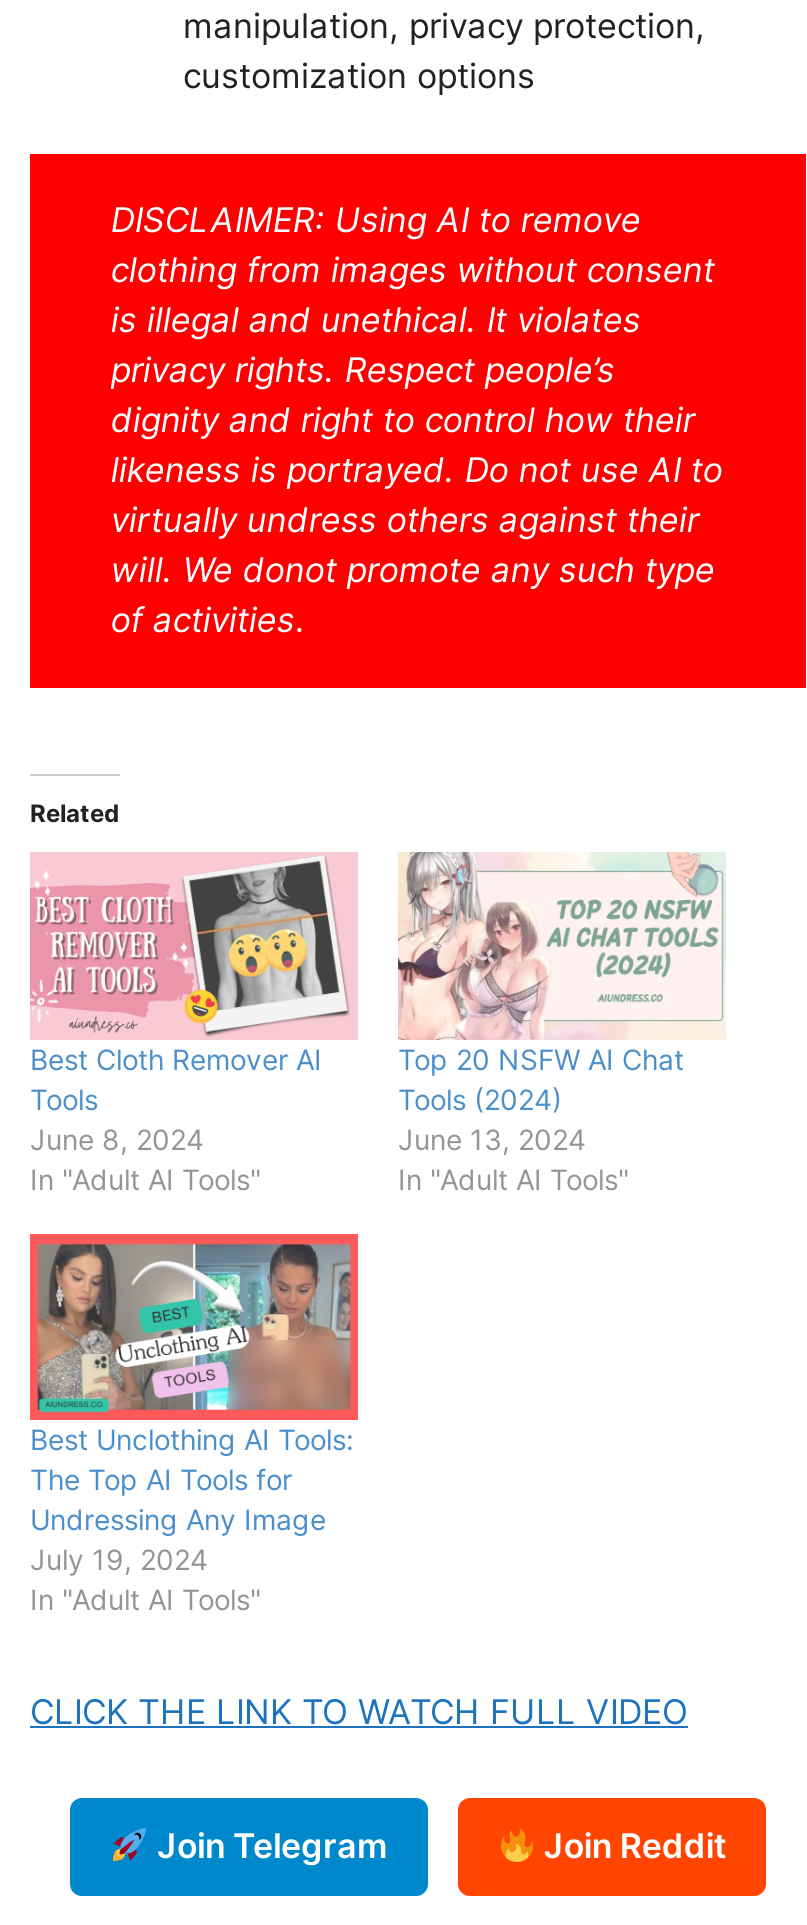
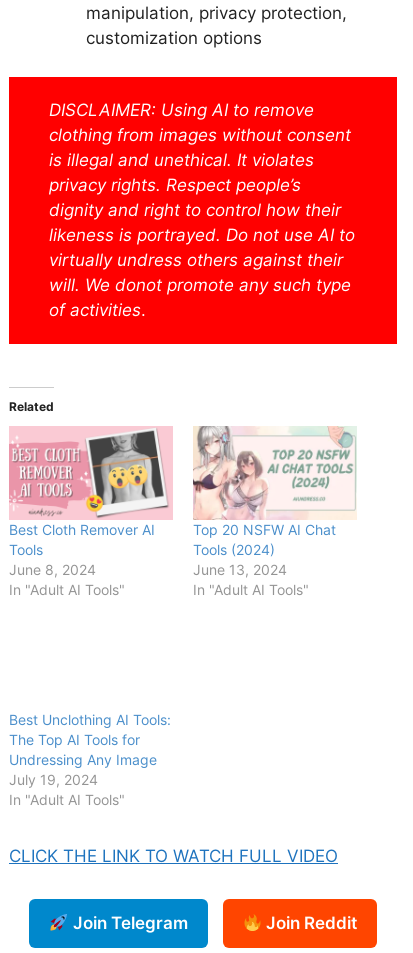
[28,1232,360,1418] [image] -> none

